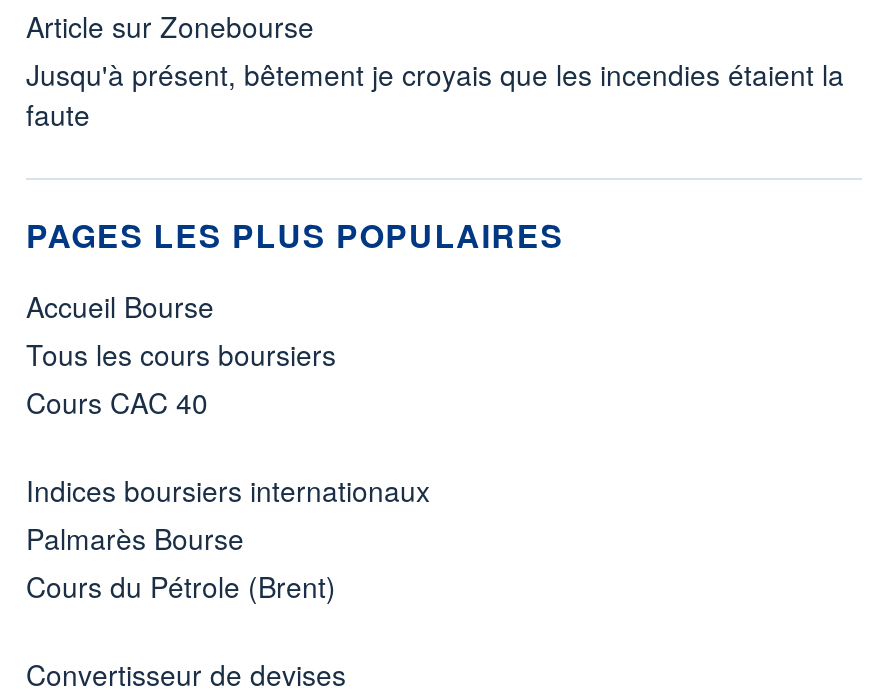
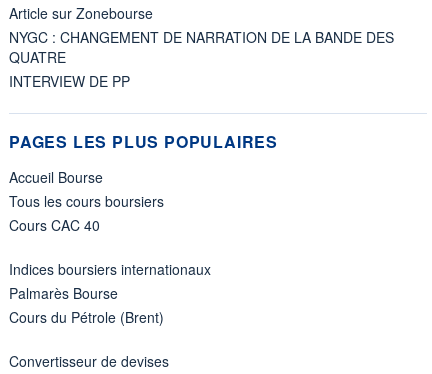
[26,54,844,134] Jusqu'à présent, bêtement je croyais que les incendies étaient la | faute -> [9,27,394,91] NYGC : CHANGEMENT DE NARRATION DE LA BANDE DES | QUATRE | INTERVIEW DE PP

